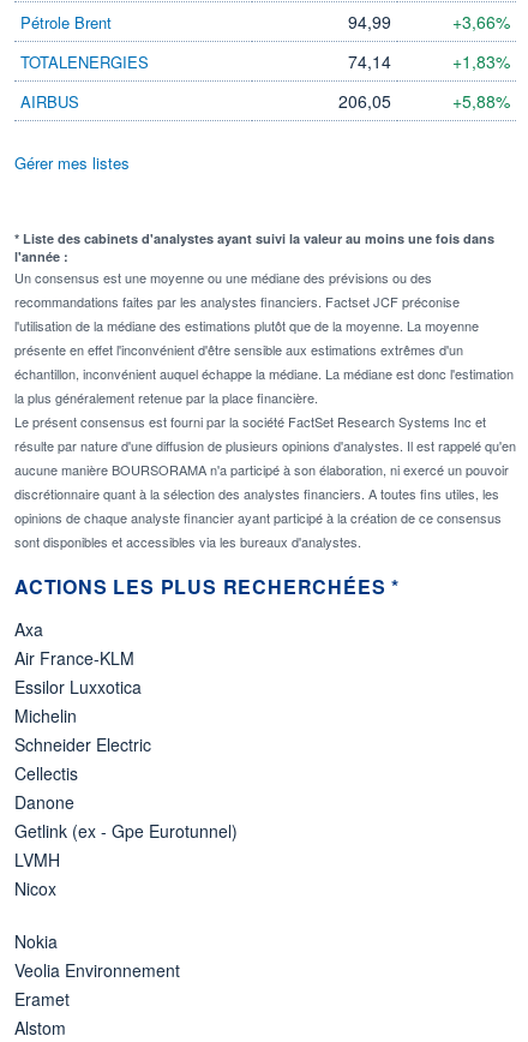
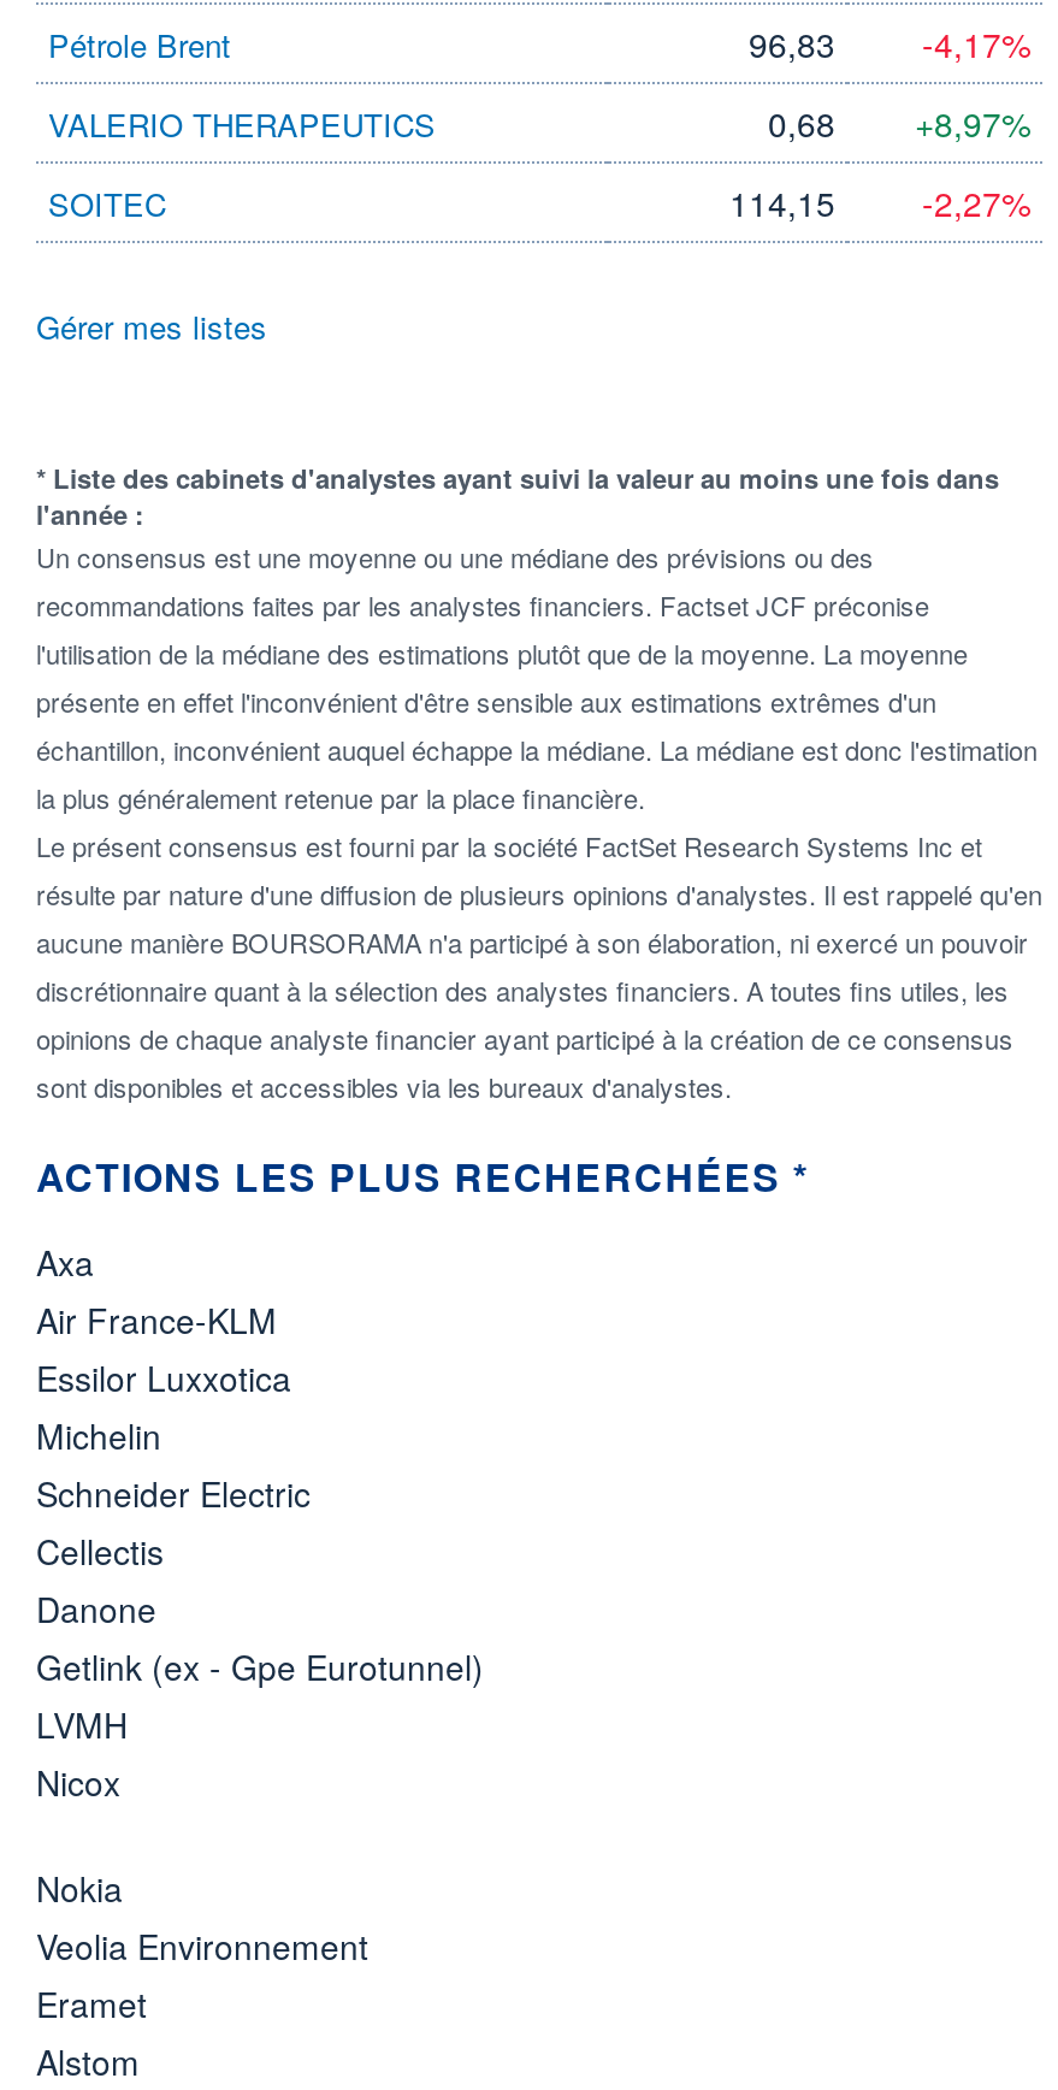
[348,10,510,34] 94,99 | +3,66% -> [749,19,1030,67] 96,83 | -4,17%
[20,49,510,73] TOTALENERGIES | 74,14 | +1,83% -> [48,99,1030,147] VALERIO THERAPEUTICS | 0,68 | +8,97%
[20,89,510,113] AIRBUS | 206,05 | +5,88% -> [48,178,1030,226] SOITEC | 114,15 | -2,27%

